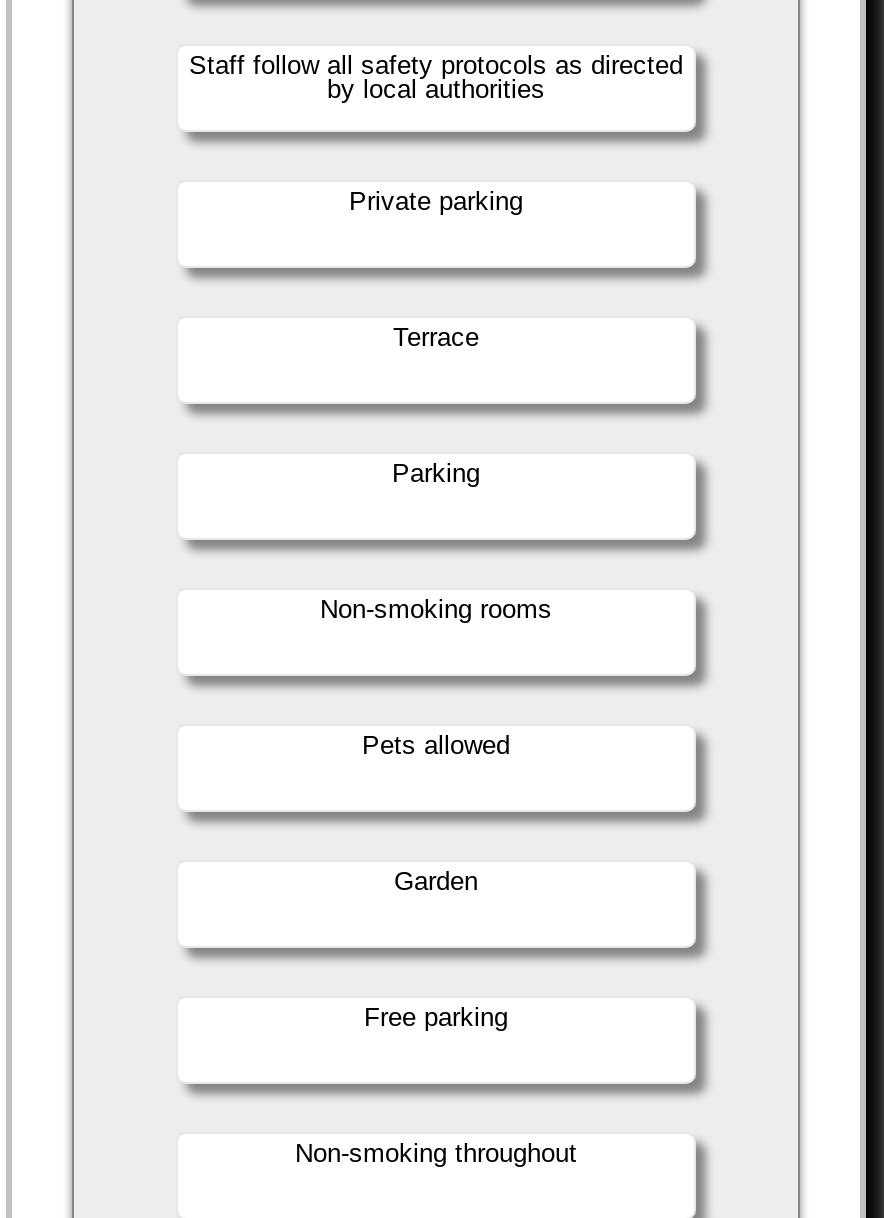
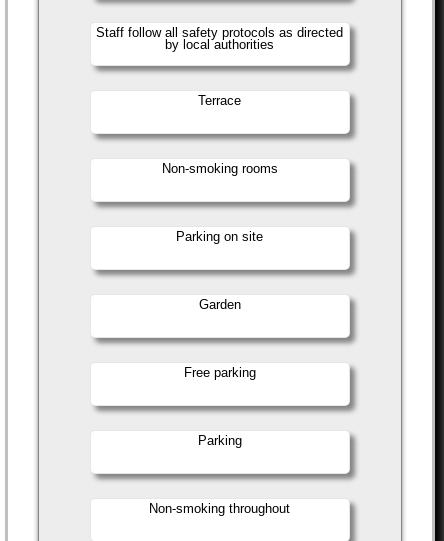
[349,186,523,216] Private parking -> none
moved [392,458,480,488] -> [198,433,242,448]: Parking
moved [320,594,552,624] -> [162,161,278,176]: Non-smoking rooms
[362,730,510,760] Pets allowed -> [176,229,263,244] Parking on site
moved [364,866,508,1032] -> [184,297,256,380]: Garden | Free parking

